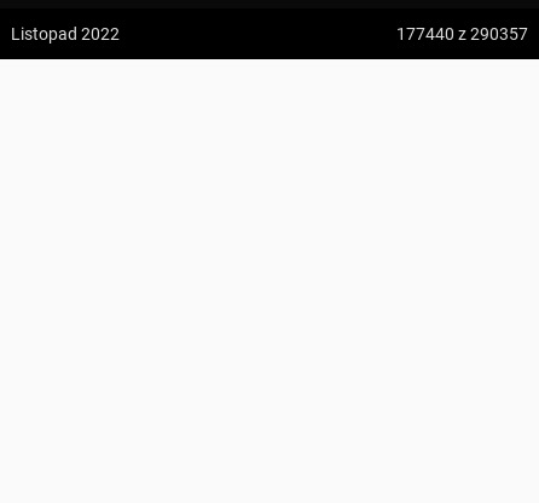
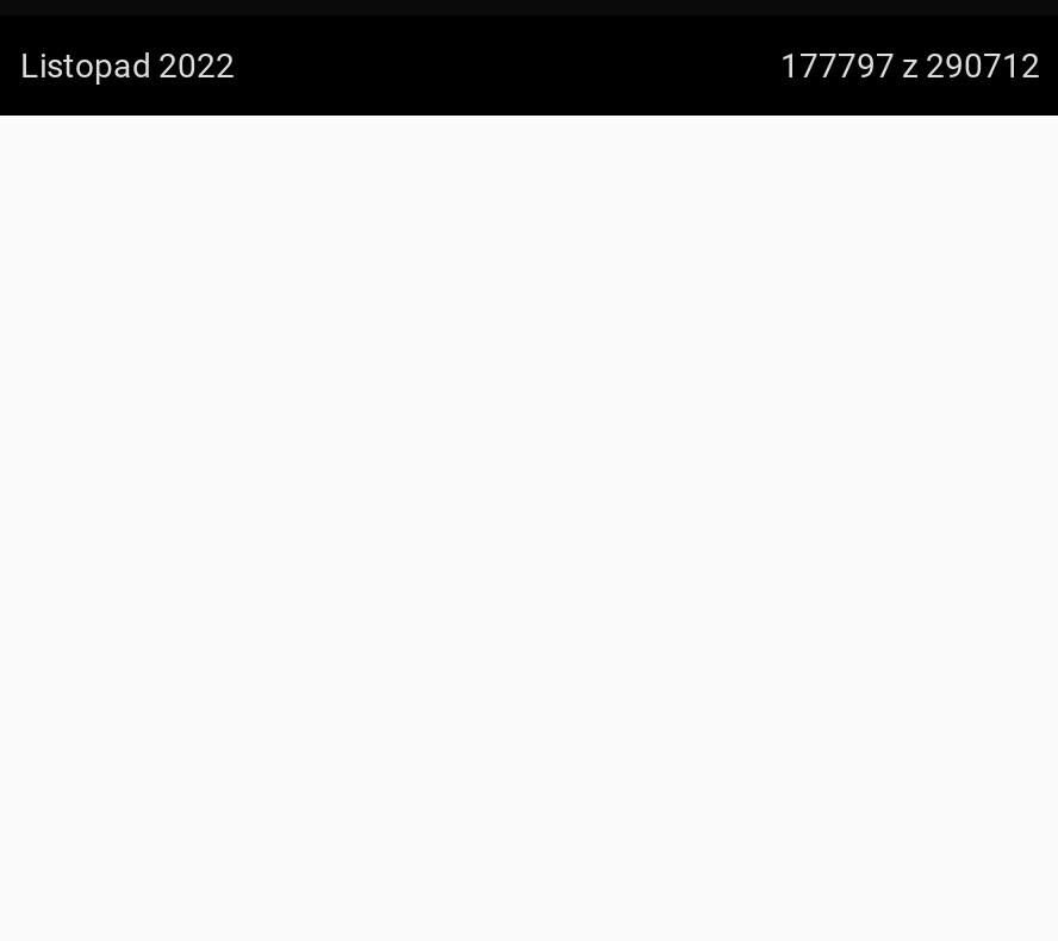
[396,24,528,44] 177440 z 290357 -> [780,46,1040,85] 177797 z 290712

